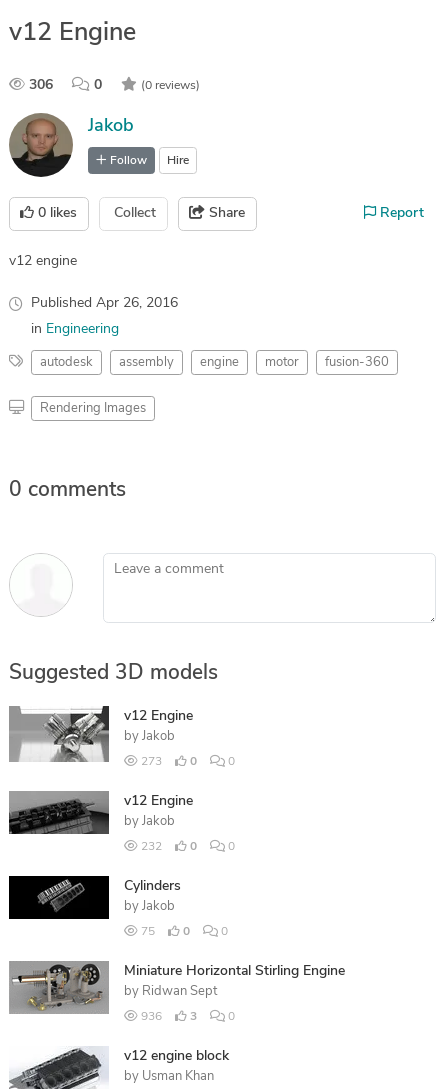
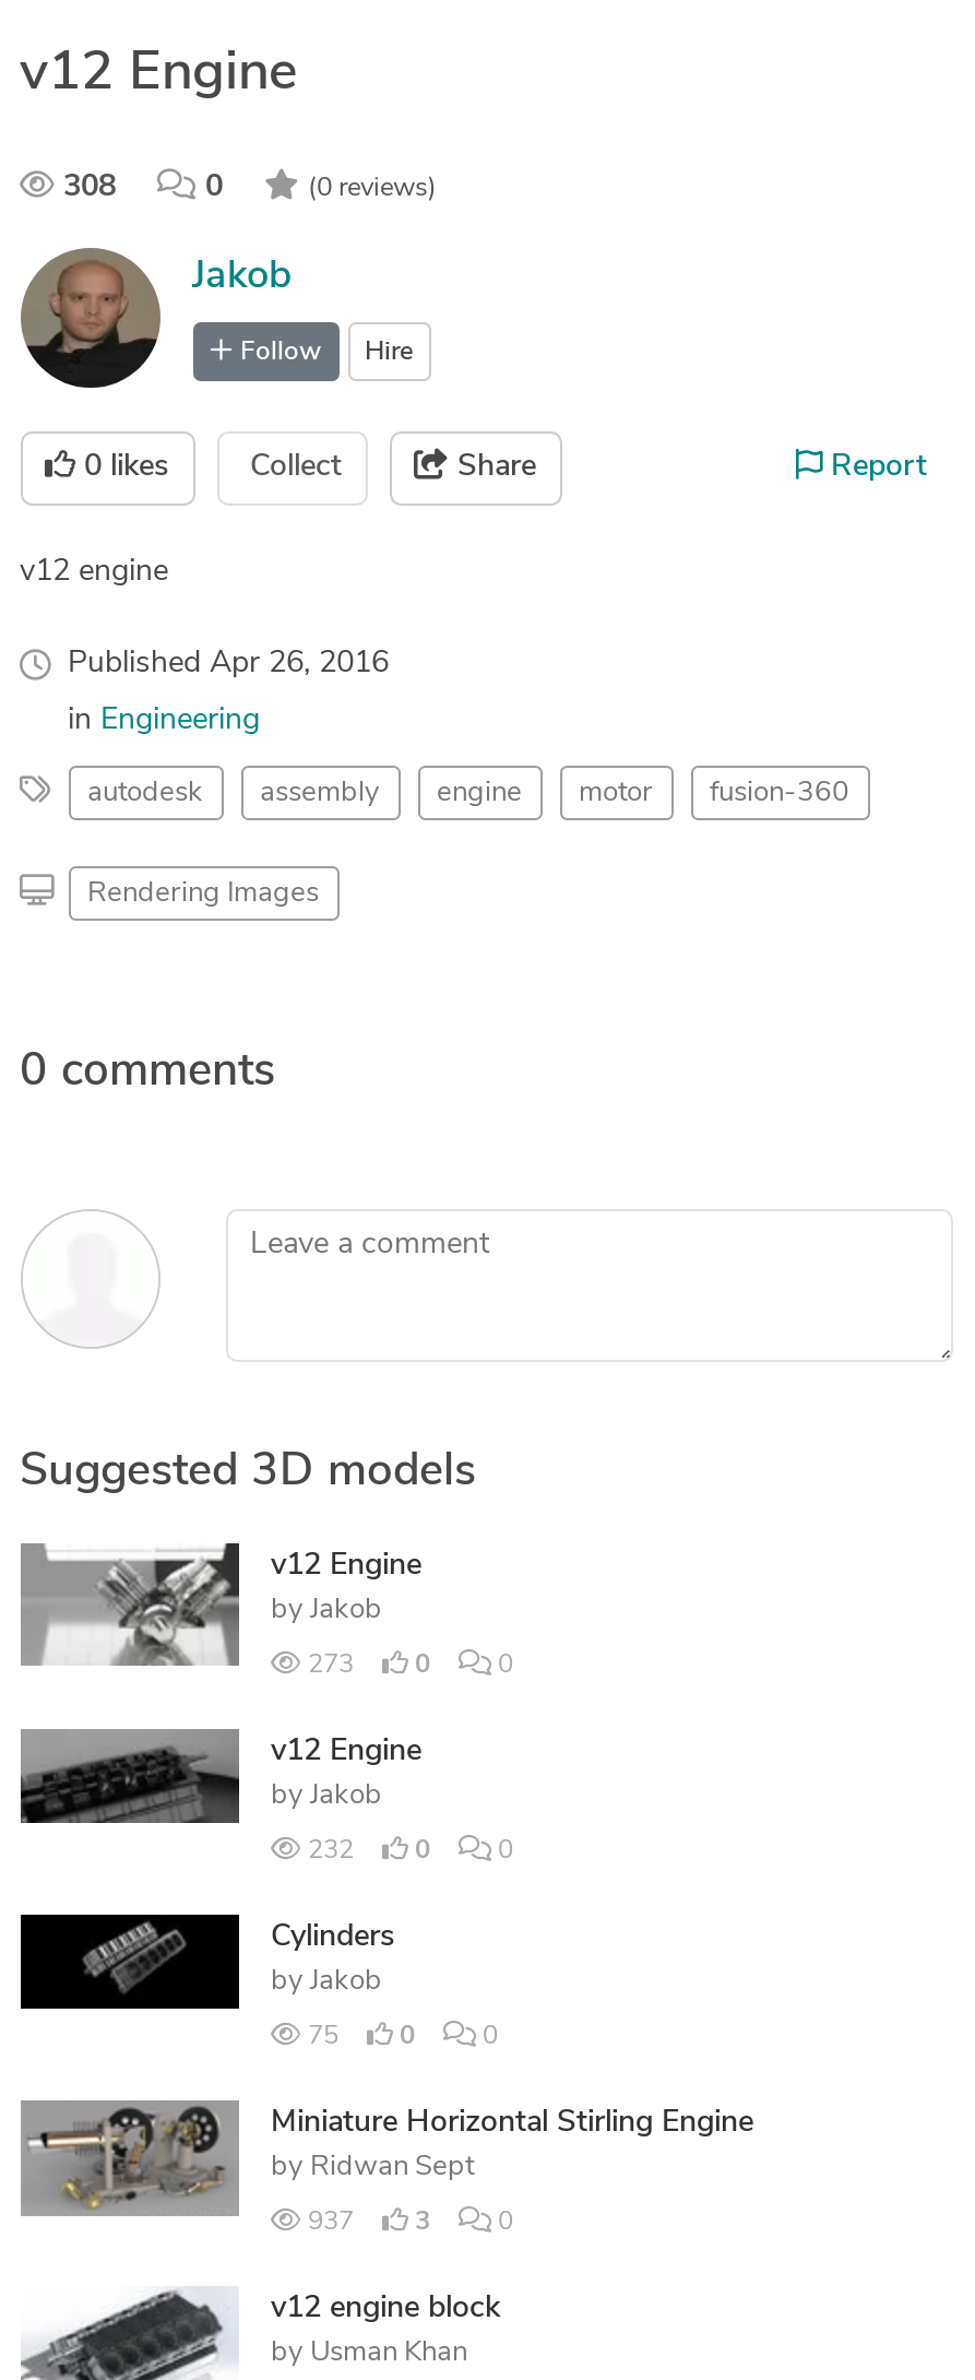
[28,78,52,93] 306 -> [63,171,116,204] 308
[137,1010,164,1022] 936 -> [301,2209,360,2235] 937

